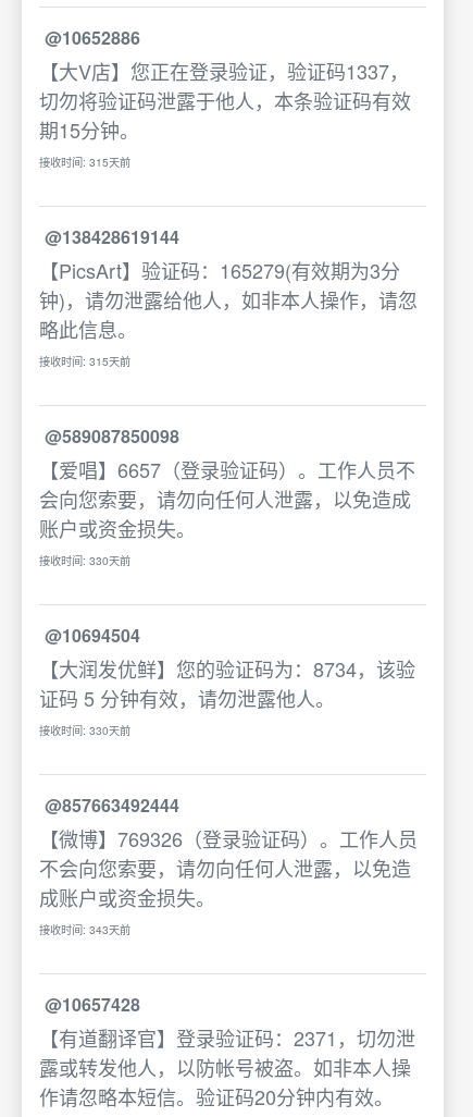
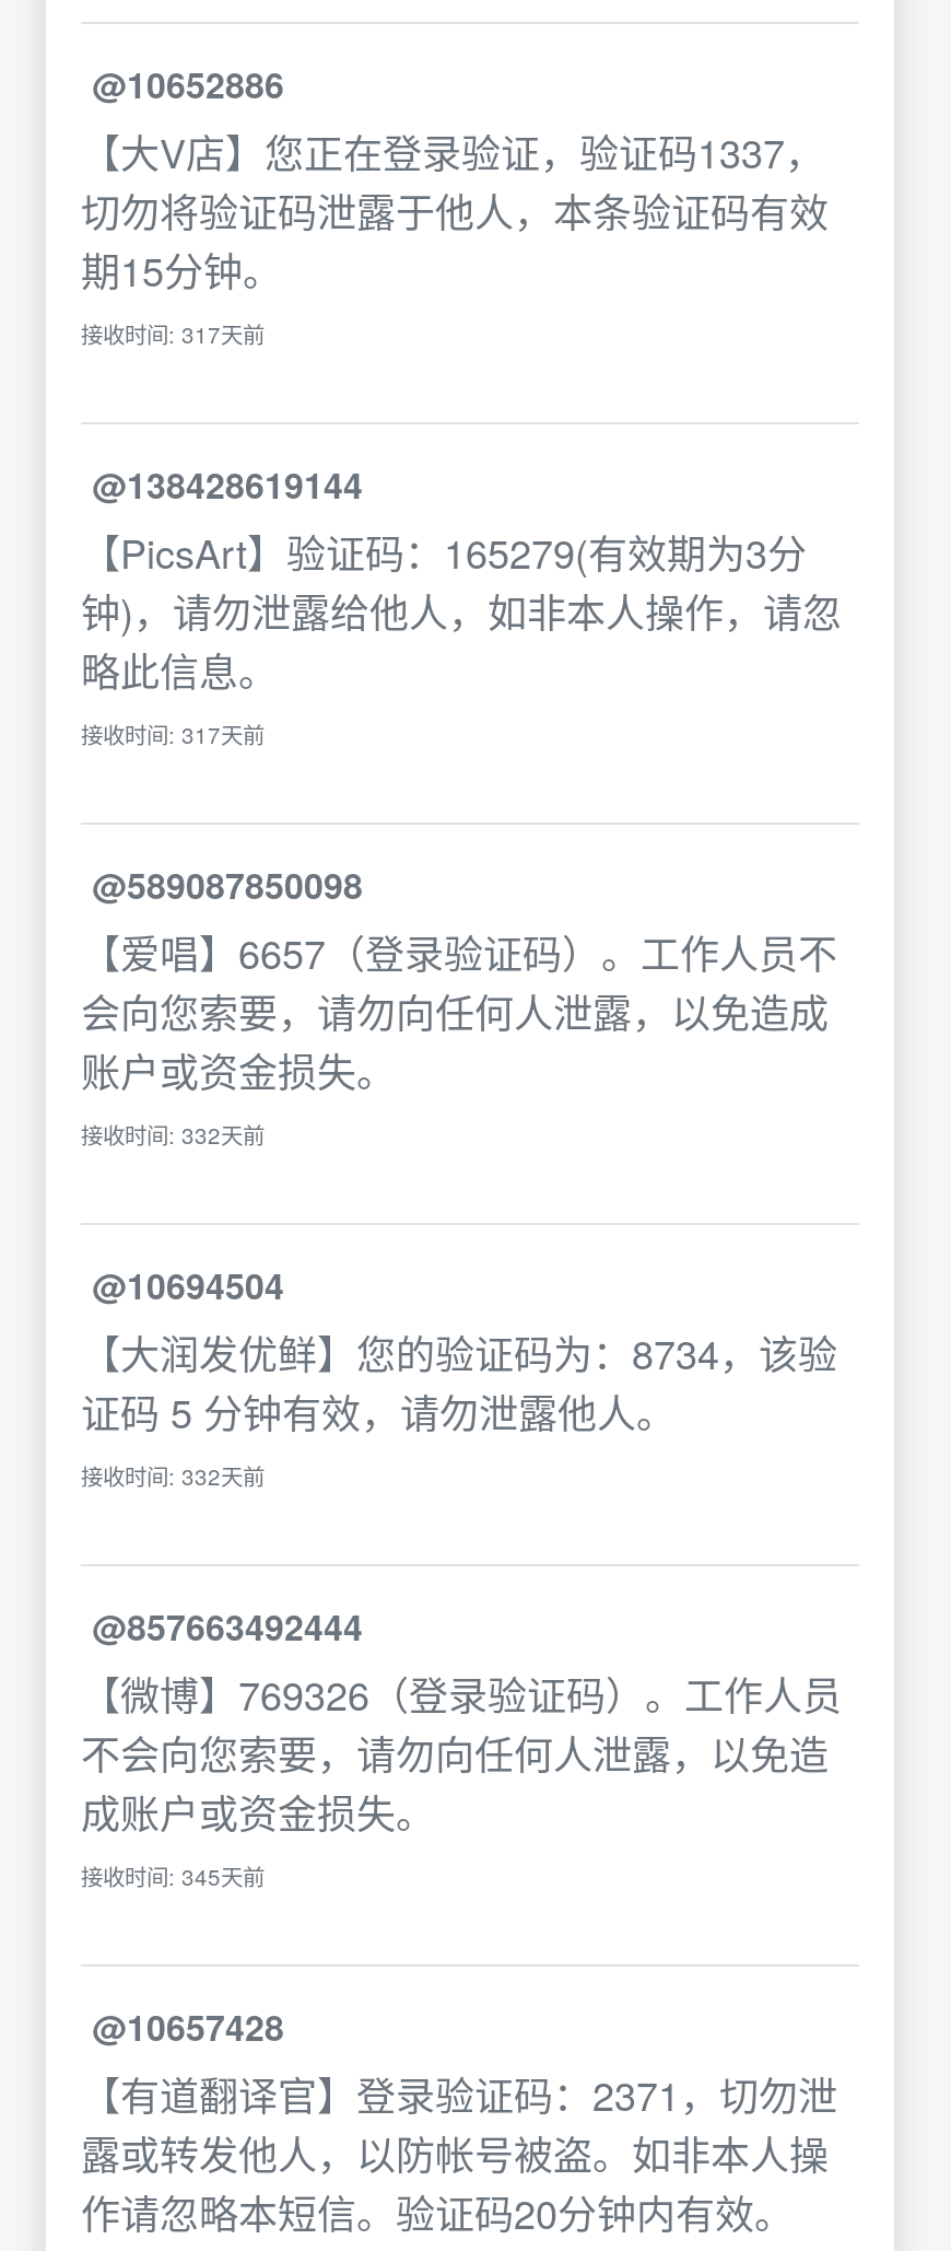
[39,154,130,170] 接收时间: 315天前 -> [81,317,265,350] 接收时间: 317天前
[39,353,130,369] 接收时间: 315天前 -> [81,718,265,750] 接收时间: 317天前
[39,552,130,568] 接收时间: 330天前 -> [81,1118,265,1151] 接收时间: 332天前
[39,722,130,738] 接收时间: 330天前 -> [81,1459,265,1492] 接收时间: 332天前
[39,921,130,937] 接收时间: 343天前 -> [81,1859,265,1892] 接收时间: 345天前

